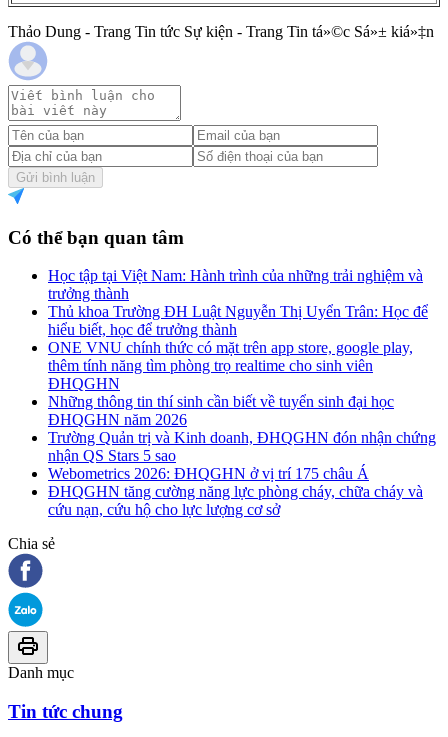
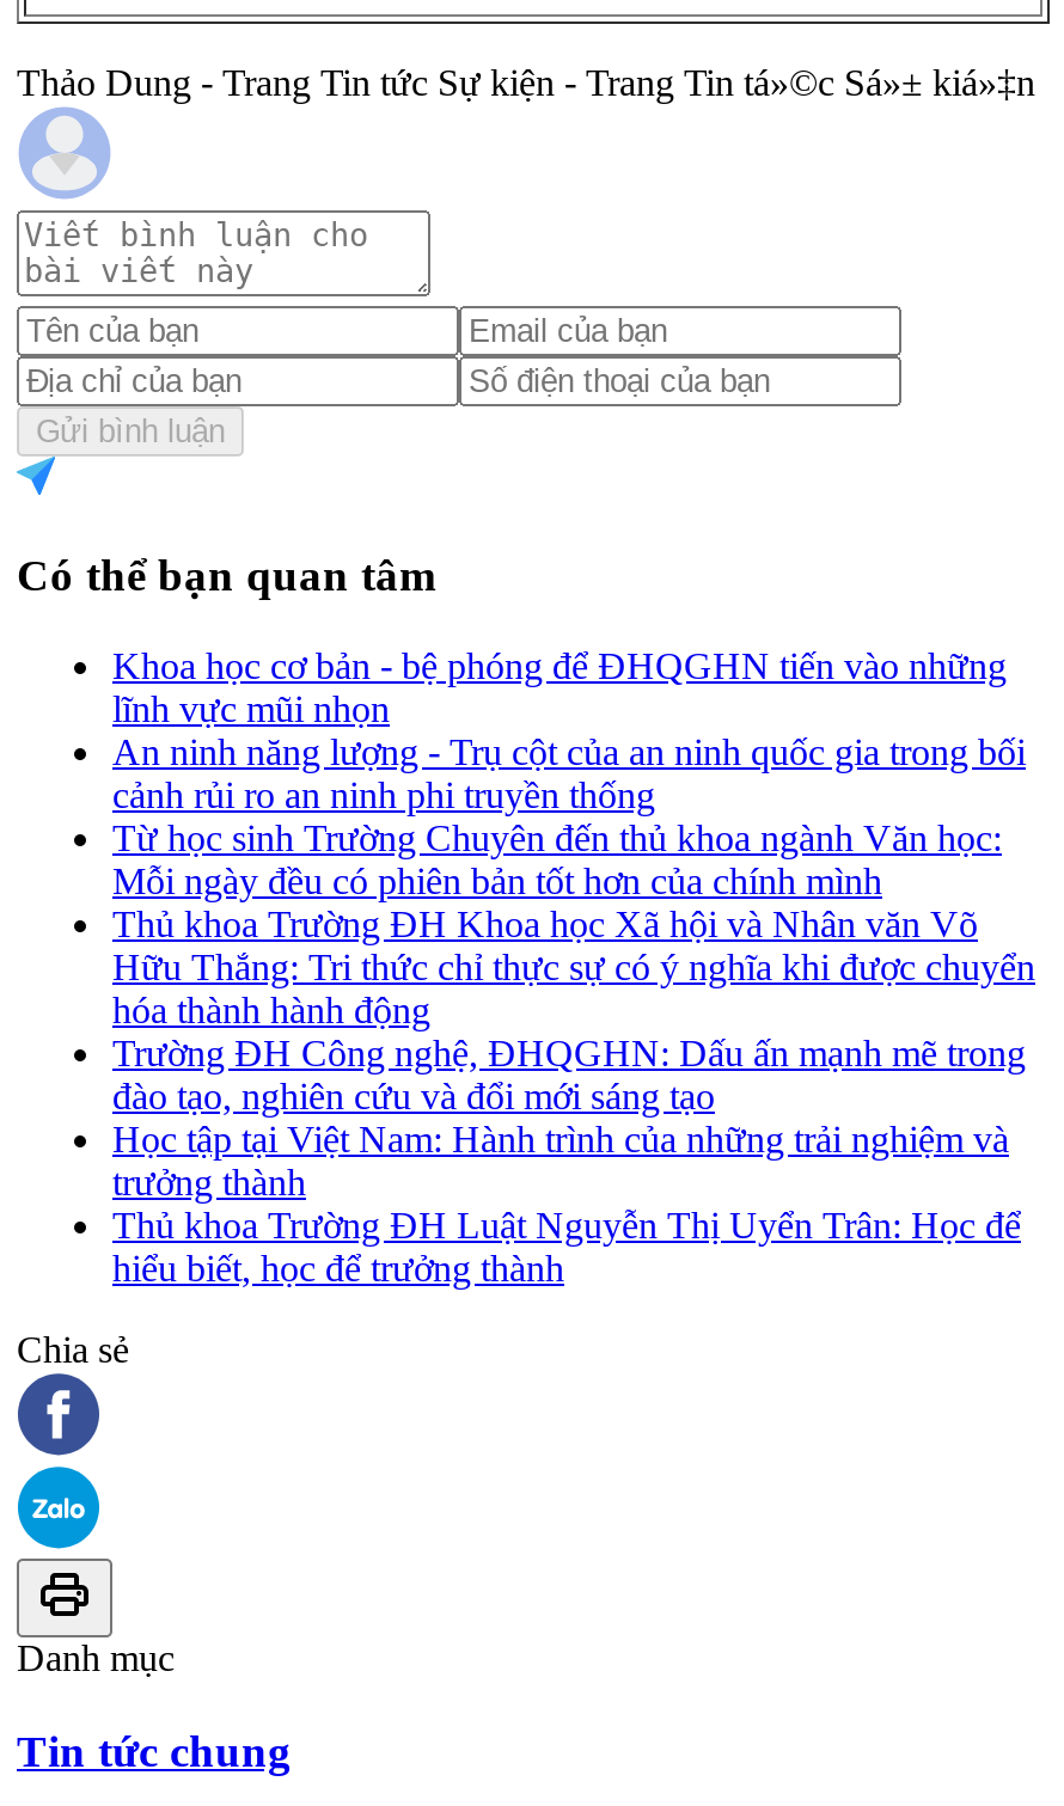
none -> [112,646,1035,1117] Khoa học cơ bản - bệ phóng để ĐHQGHN tiến vào những | lĩnh vực mũi nhọn | An ninh năng lượng - Trụ cột của an ninh quốc gia trong bối | cảnh rủi ro an ninh phi truyền thống | Từ học sinh Trường Chuyên đến thủ khoa ngành Văn học: | Mỗi ngày đều có phiên bản tốt hơn của chính mình | Thủ khoa Trường ĐH Khoa học Xã hội và Nhân văn Võ | Hữu Thắng: Tri thức chỉ thực sự có ý nghĩa khi được chuyển | hóa thành hành động | Trường ĐH Công nghệ, ĐHQGHN: Dấu ấn mạnh mẽ trong | đào tạo, nghiên cứu và đổi mới sáng tạo
moved [48,267,428,338] -> [112,1119,1021,1289]: Học tập tại Việt Nam: Hành trình của những trải nghiệm và | trưởng thành | Thủ khoa Trường ĐH Luật Nguyễn Thị Uyển Trân: Học để | hiểu biết, học để trưởng thành
[48,339,436,518] ONE VNU chính thức có mặt trên app store, google play, | thêm tính năng tìm phòng trọ realtime cho sinh viên | ĐHQGHN | Những thông tin thí sinh cần biết về tuyển sinh đại học | ĐHQGHN năm 2026 | Trường Quản trị và Kinh doanh, ĐHQGHN đón nhận chứng | nhận QS Stars 5 sao | Webometrics 2026: ĐHQGHN ở vị trí 175 châu Á | ĐHQGHN tăng cường năng lực phòng cháy, chữa cháy và | cứu nạn, cứu hộ cho lực lượng cơ sở -> none

